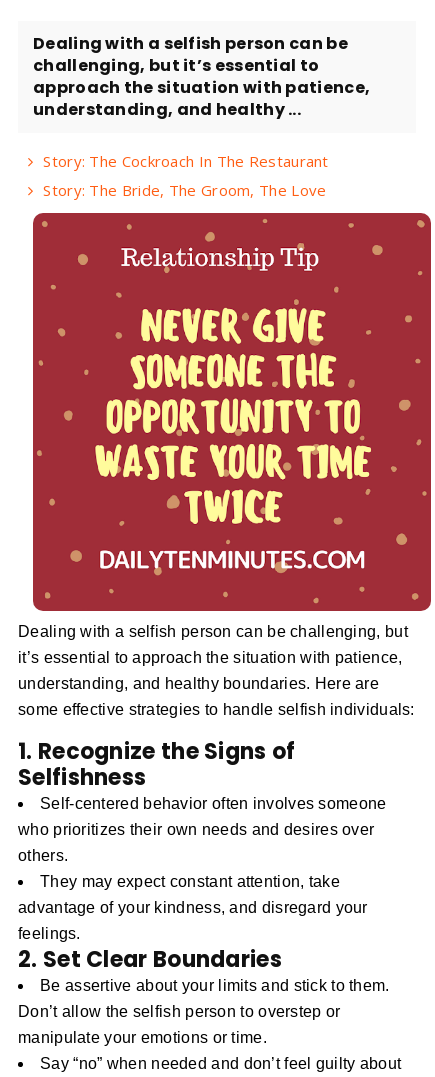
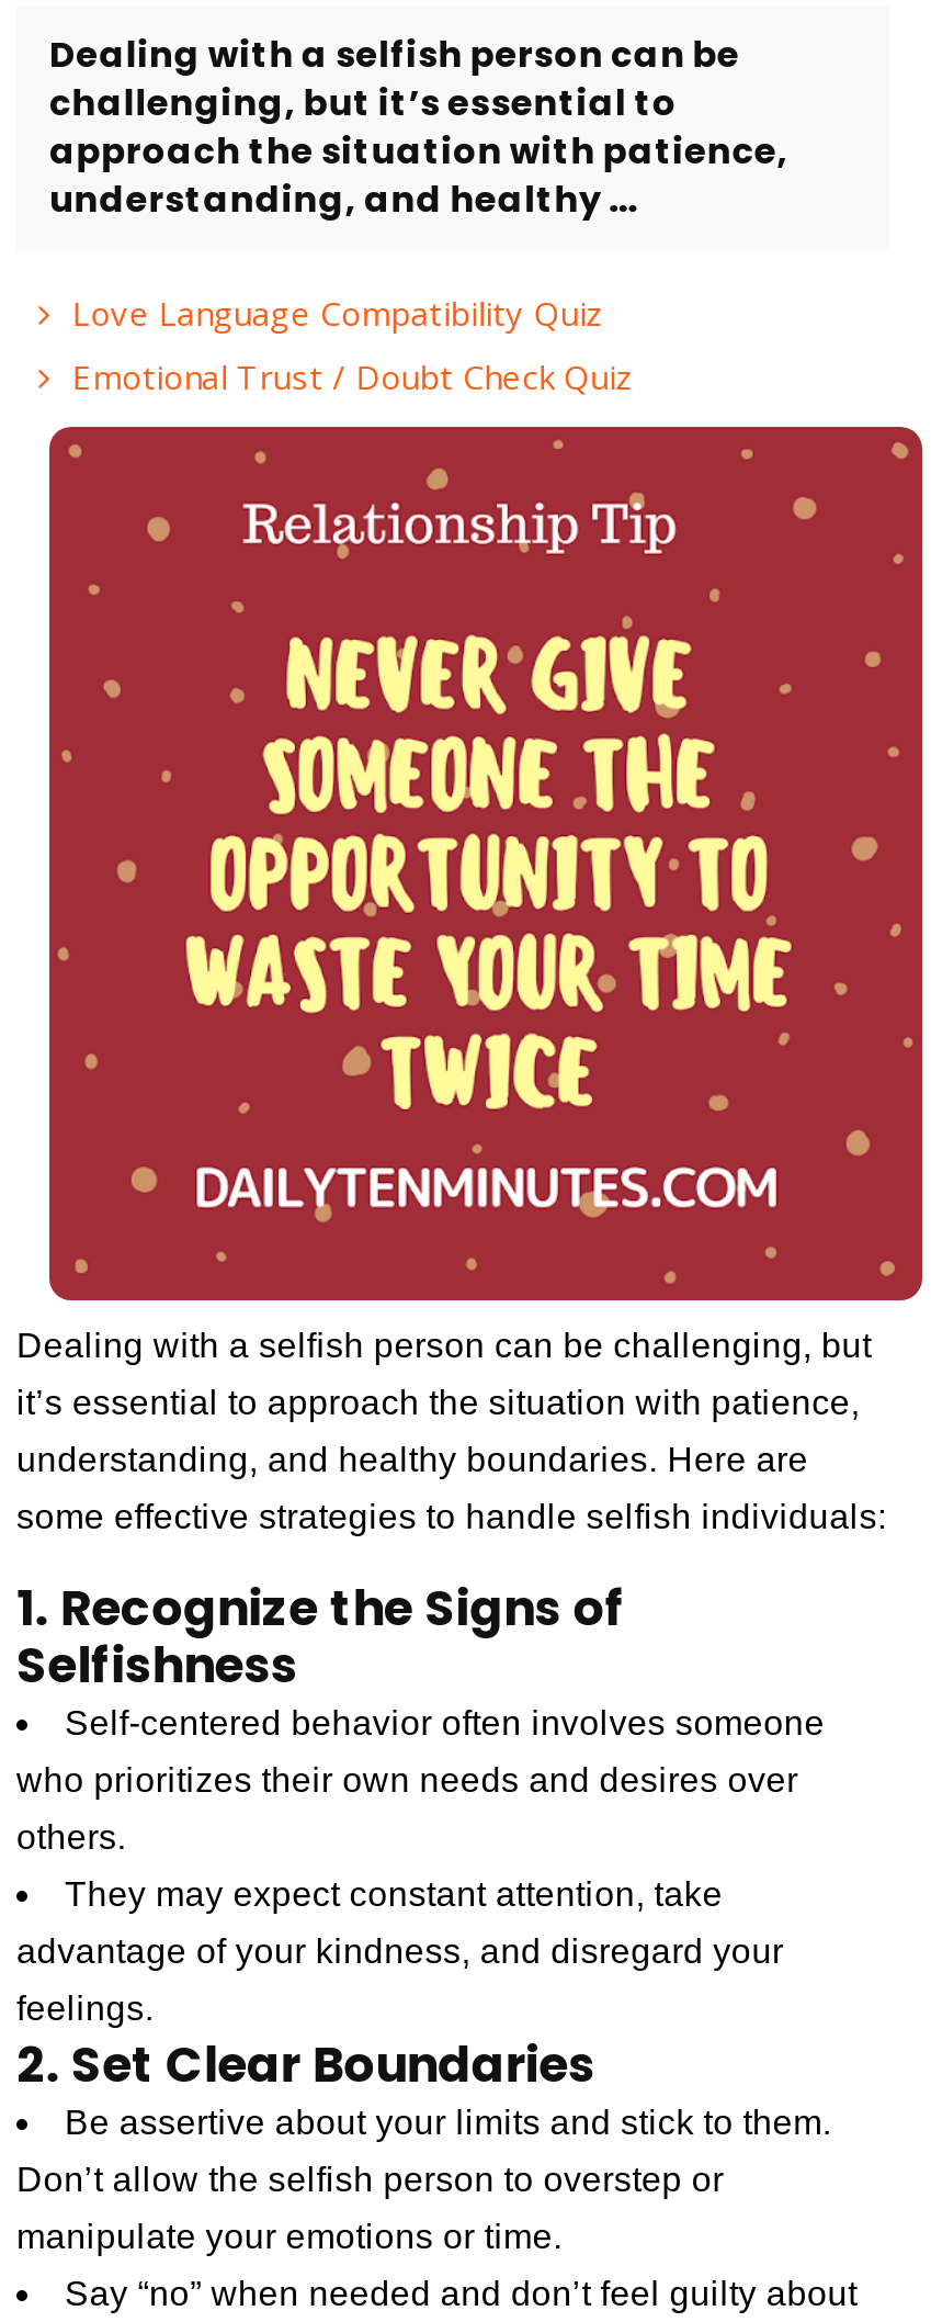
[43,151,329,200] Story: The Cockroach In The Restaurant | Story: The Bride, The Groom, The Love -> [72,290,634,398] Love Language Compatibility Quiz | Emotional Trust / Doubt Check Quiz

